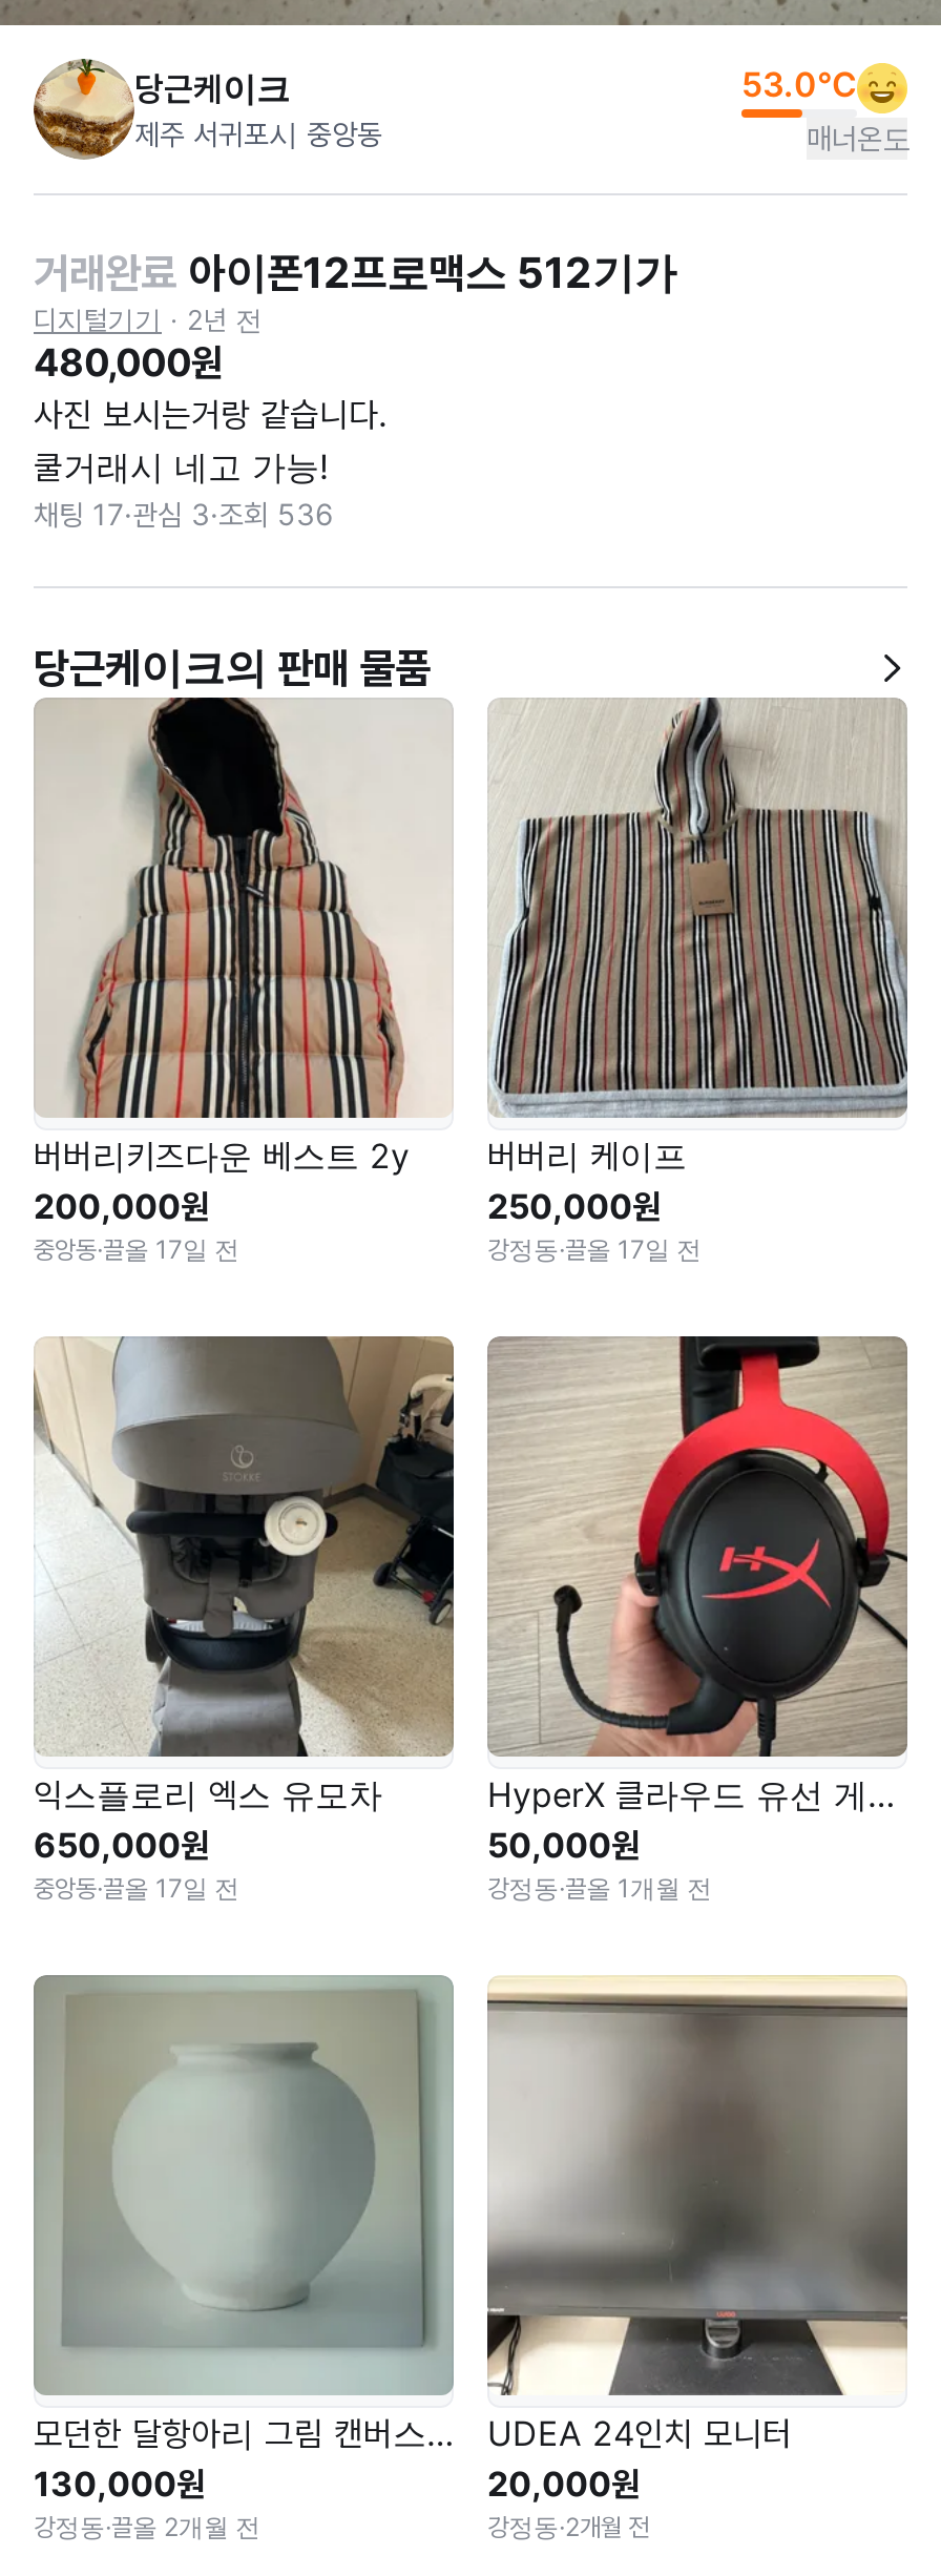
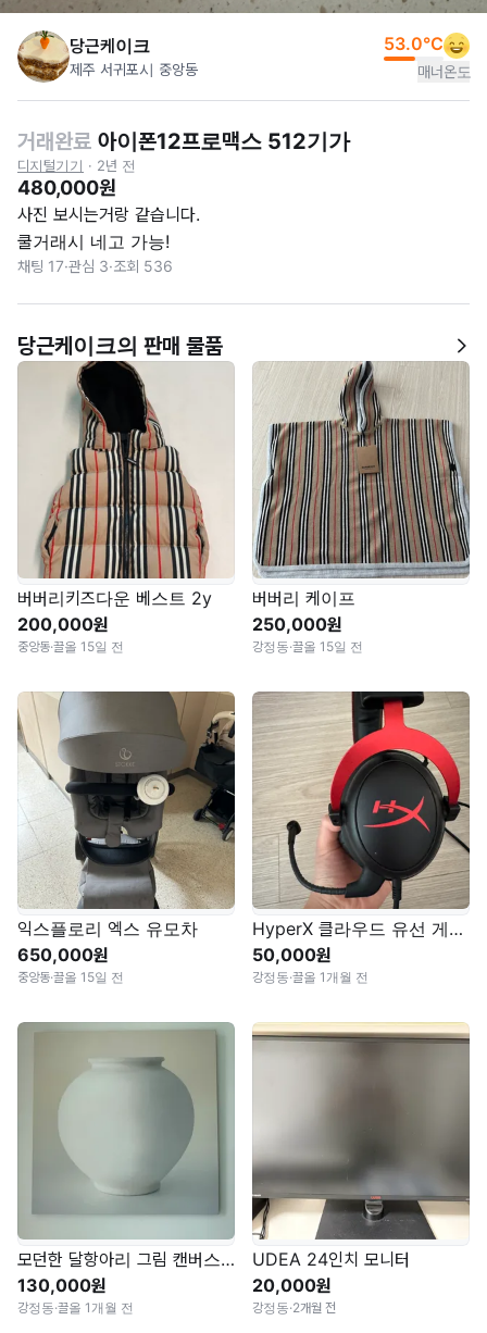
[34,1234,239,1266] 중앙동·끌올 17일 전 -> [17,639,124,655] 중앙동·끌올 15일 전
[487,1234,702,1266] 강정동·끌올 17일 전 -> [252,639,363,655] 강정동·끌올 15일 전
[34,1873,239,1904] 중앙동·끌올 17일 전 -> [17,969,124,985] 중앙동·끌올 15일 전
[34,2511,260,2543] 강정동·끌올 2개월 전 -> [17,1300,134,1316] 강정동·끌올 1개월 전

